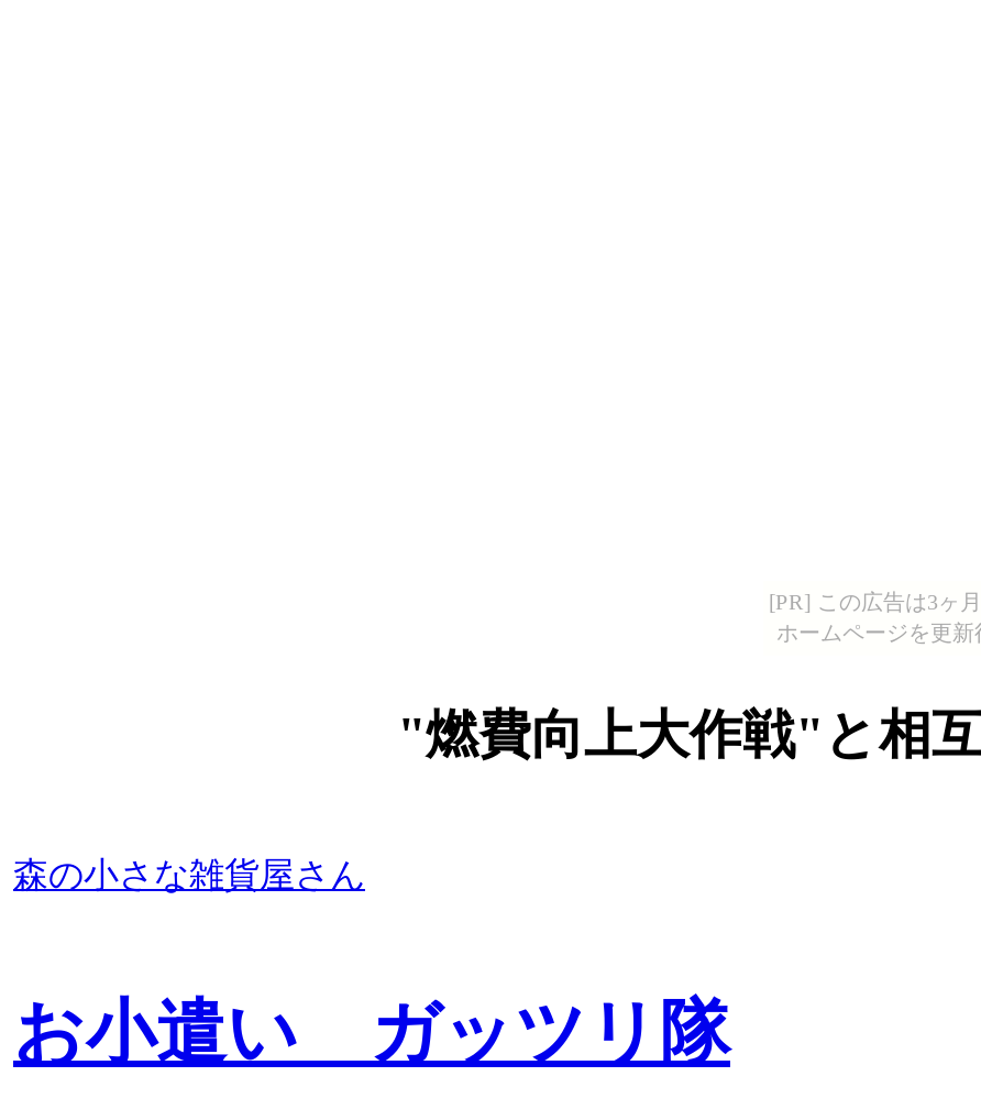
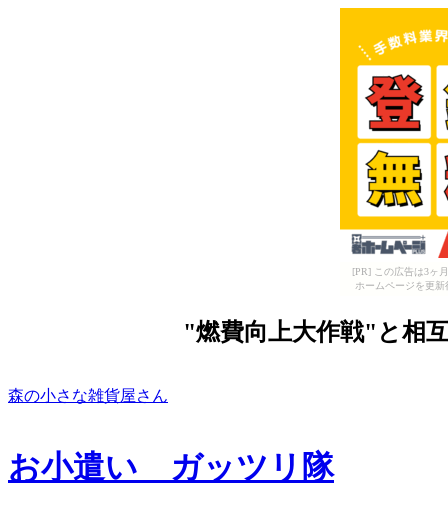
none -> [339,7,445,259] [image]

